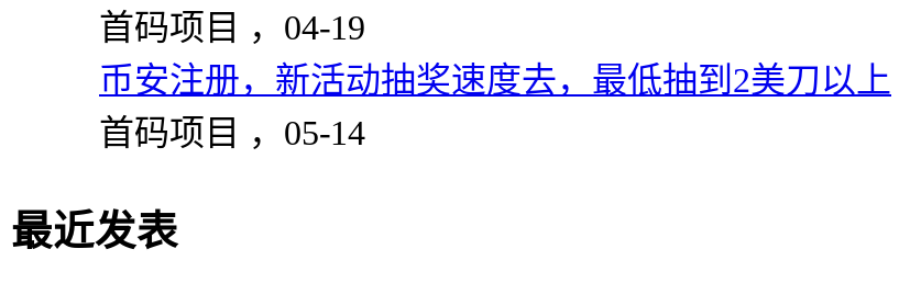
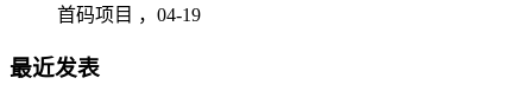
[99,63,891,152] 币安注册，新活动抽奖速度去，最低抽到2美刀以上 | 首码项目 ，05-14 -> none

